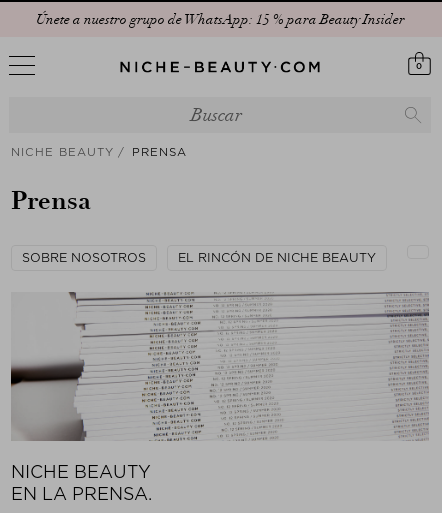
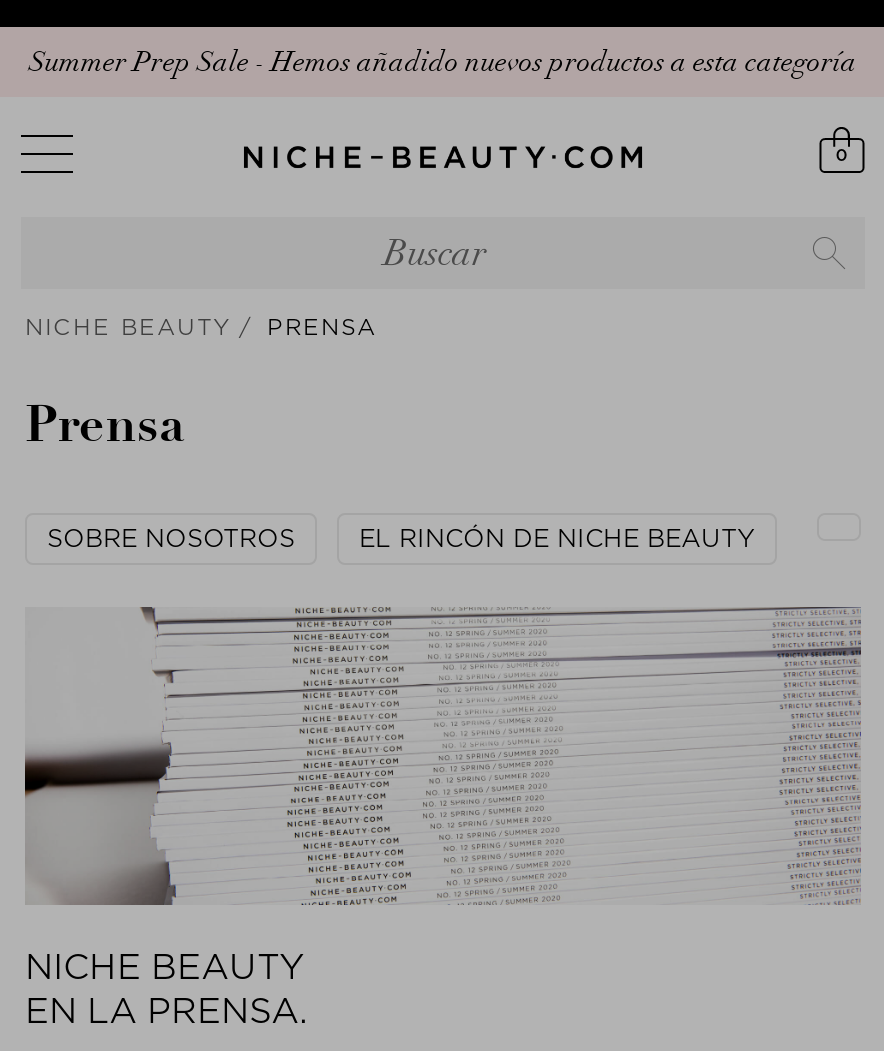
[35,11,404,28] Únete a nuestro grupo de WhatsApp: 15 % para Beauty Insider -> [29,45,857,79] Summer Prep Sale - Hemos añadido nuevos productos a esta categoría

